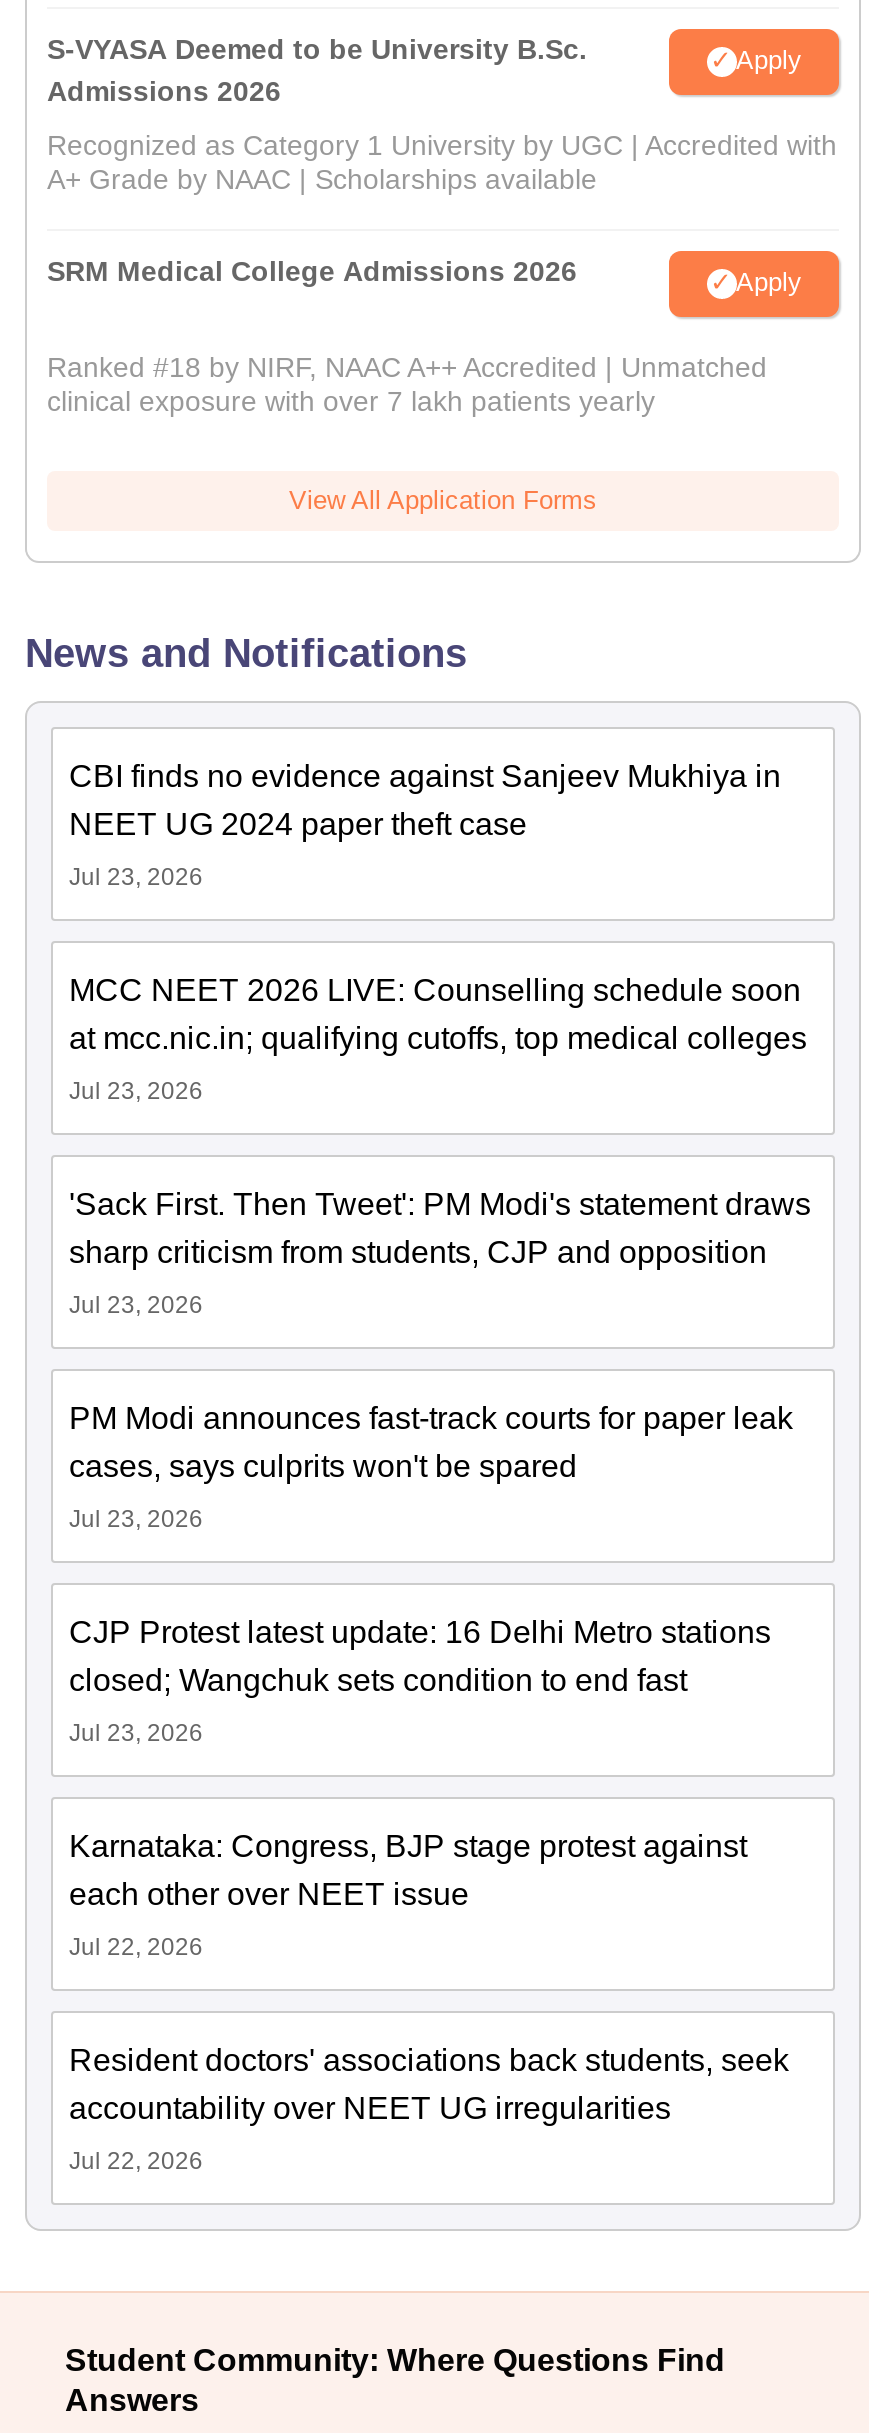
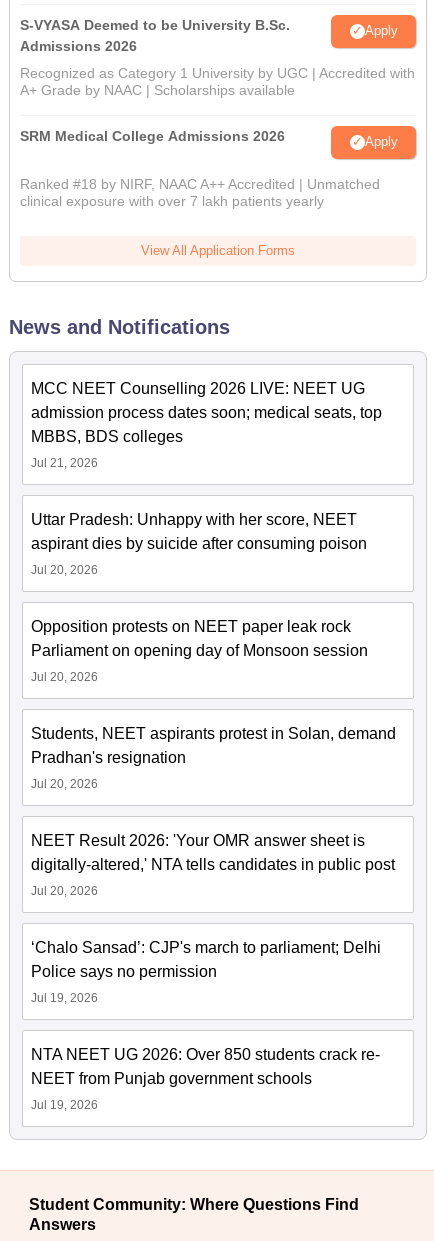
[69,758,781,840] CBI finds no evidence against Sanjeev Mukhiya in | NEET UG 2024 paper theft case -> [31,379,382,444] MCC NEET Counselling 2026 LIVE: NEET UG | admission process dates soon; medical seats, top | MBBS, BDS colleges
[69,862,203,890] Jul 23, 2026 -> [31,455,98,469] Jul 21, 2026
[69,972,807,1054] MCC NEET 2026 LIVE: Counselling schedule soon | at mcc.nic.in; qualifying cutoffs, top medical colleges -> [31,510,367,551] Uttar Pradesh: Unhappy with her score, NEET | aspirant dies by suicide after consuming poison
[69,1076,203,1104] Jul 23, 2026 -> [31,562,98,576] Jul 20, 2026
[69,1186,811,1268] 'Sack First. Then Tweet': PM Modi's statement draws | sharp criticism from students, CJP and opposition -> [31,617,368,658] Opposition protests on NEET paper leak rock | Parliament on opening day of Monsoon session
[69,1290,203,1318] Jul 23, 2026 -> [31,669,98,683] Jul 20, 2026
[69,1400,793,1482] PM Modi announces fast-track courts for paper leak | cases, says culprits won't be spared -> [31,724,396,765] Students, NEET aspirants protest in Solan, demand | Pradhan's resignation
[69,1504,203,1532] Jul 23, 2026 -> [31,776,98,790] Jul 20, 2026
[69,1614,771,1696] CJP Protest latest update: 16 Delhi Metro stations | closed; Wangchuk sets condition to end fast -> [31,831,395,872] NEET Result 2026: 'Your OMR answer sheet is | digitally-altered,' NTA tells candidates in public post
[69,1718,203,1746] Jul 23, 2026 -> [31,883,98,897] Jul 20, 2026
[69,1828,747,1910] Karnataka: Congress, BJP stage protest against | each other over NEET issue -> [31,938,381,979] ‘Chalo Sansad’: CJP's march to parliament; Delhi | Police says no permission
[69,1932,203,1960] Jul 22, 2026 -> [31,990,98,1004] Jul 19, 2026
[69,2042,789,2124] Resident doctors' associations back students, seek | accountability over NEET UG irregularities -> [31,1045,380,1086] NTA NEET UG 2026: Over 850 students crack re- | NEET from Punjab government schools
[69,2146,203,2174] Jul 22, 2026 -> [31,1097,98,1111] Jul 19, 2026

